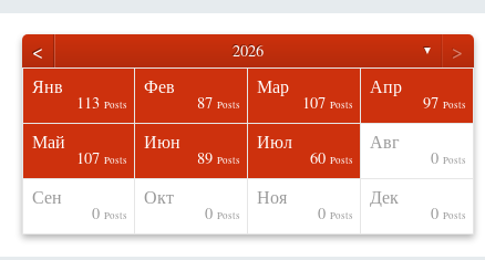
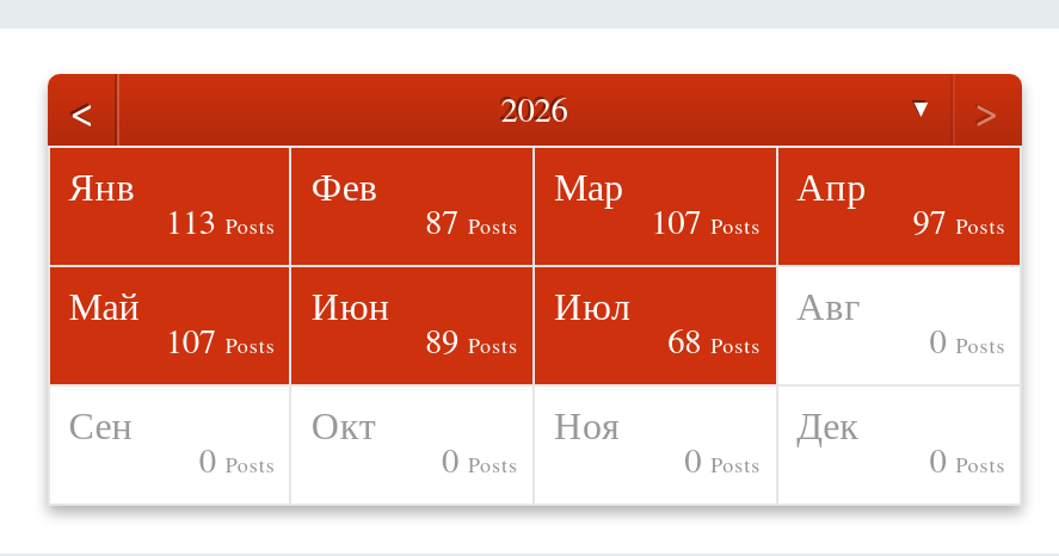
[310,147,353,168] 60 Posts -> [668,318,761,363] 68 Posts

